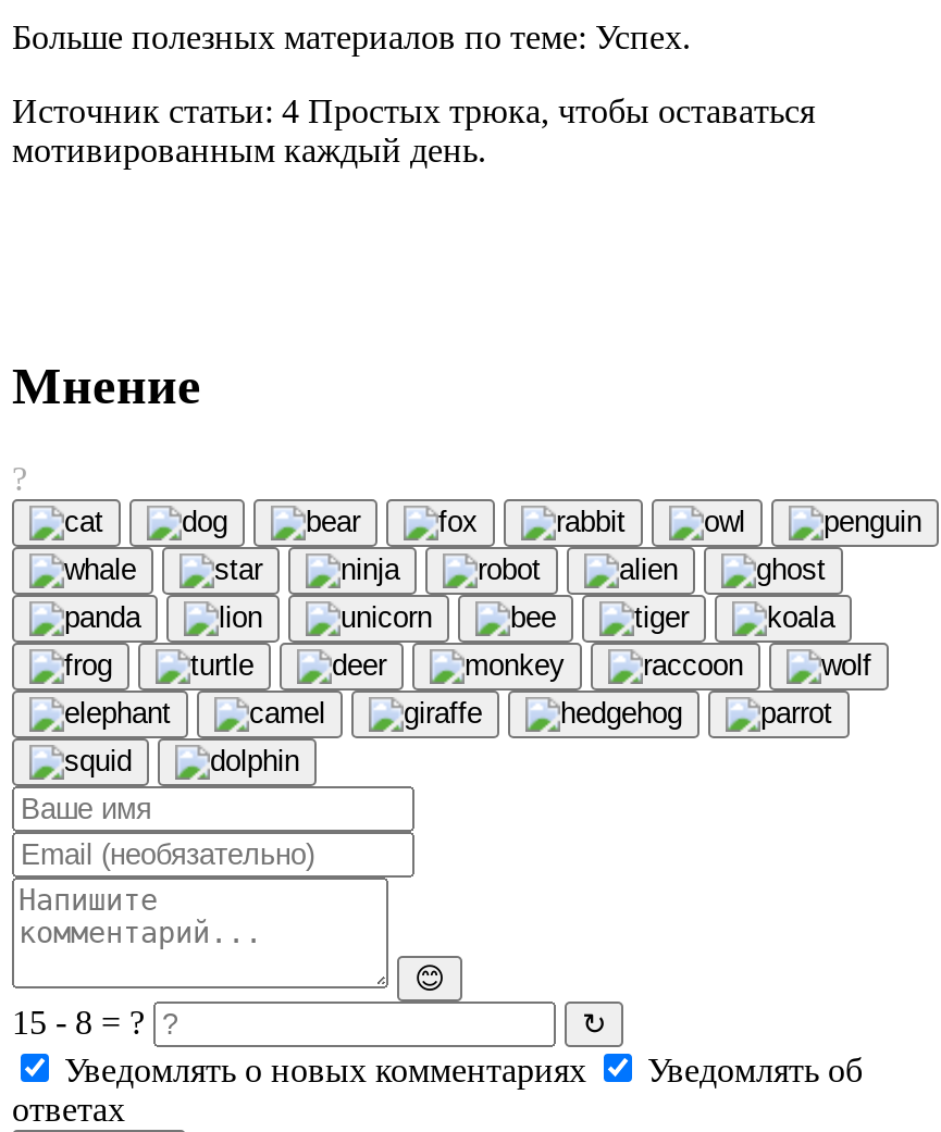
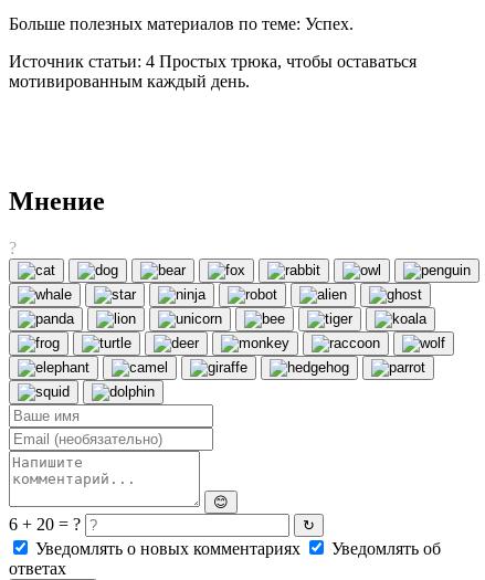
[12,1003,145,1040] 15 - 8 = ? -> [9,515,81,533] 6 + 20 = ?

